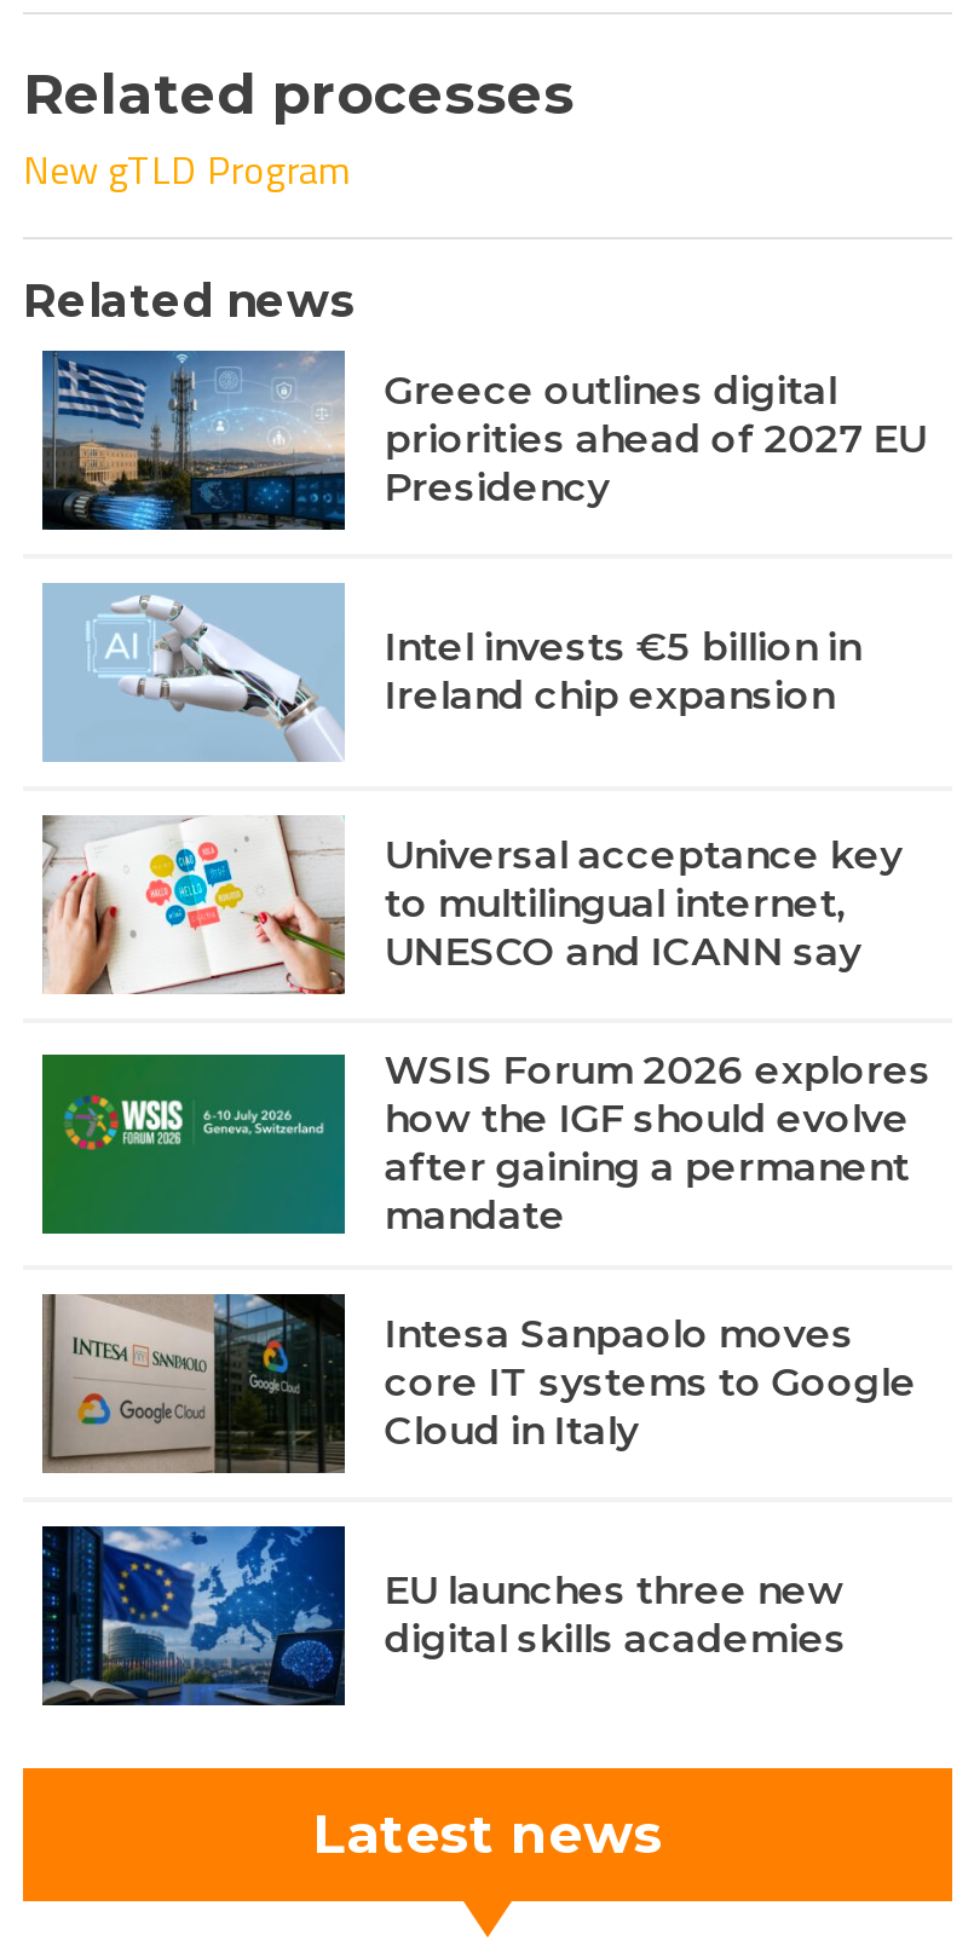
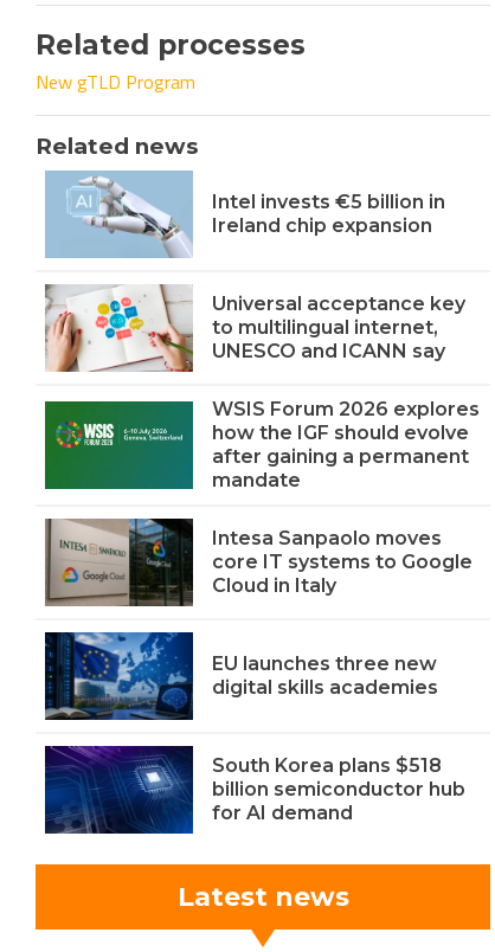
[40,351,926,532] [image] | Greece outlines digital | priorities ahead of 2027 EU | Presidency -> none
moved [88,593,931,1662] -> [67,175,480,699]: [image] | Intel invests €5 billion in | Ireland chip expansion | ... | EU launches three new | digital skills academies
none -> [45,745,466,835] [image] | South Korea plans $518 | billion semiconductor hub | for AI demand

